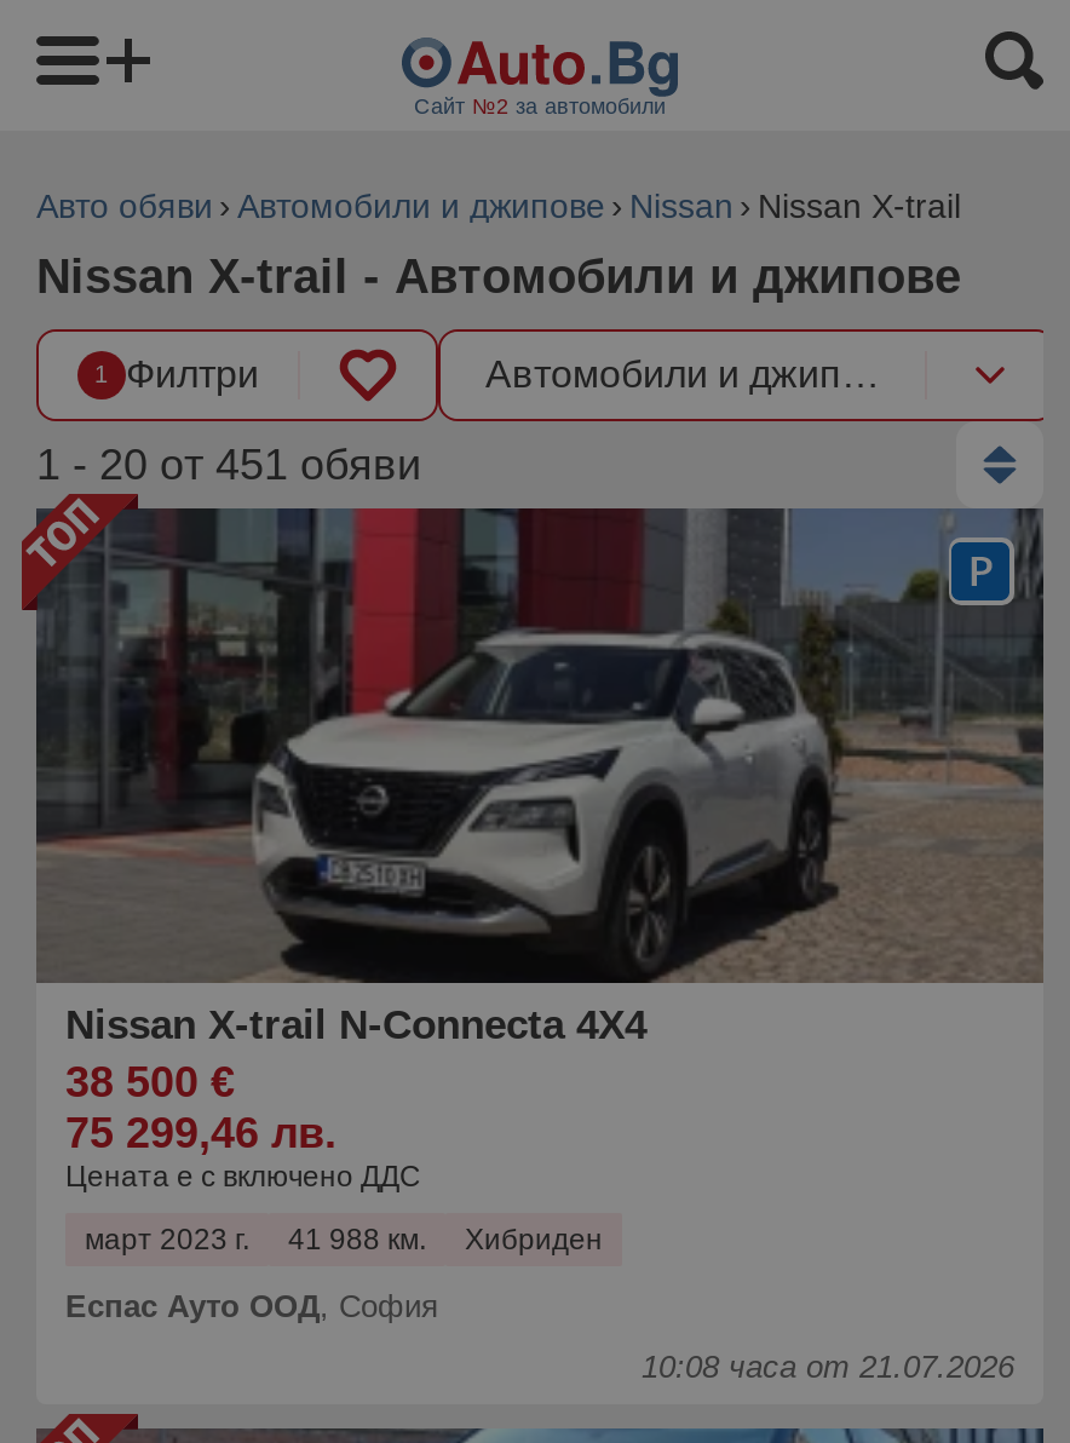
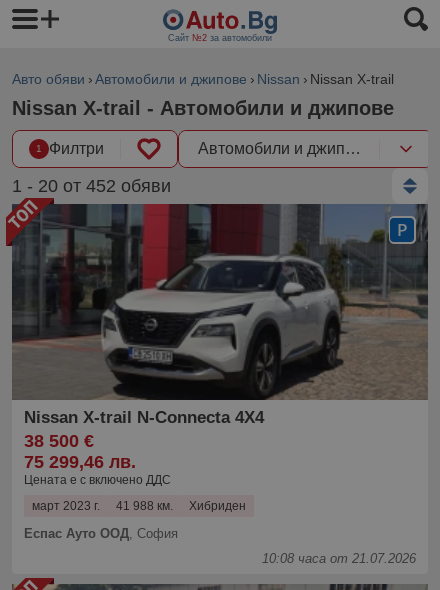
[36,441,421,489] 1 - 20 от 451 обяви -> [12,176,171,196] 1 - 20 от 452 обяви

